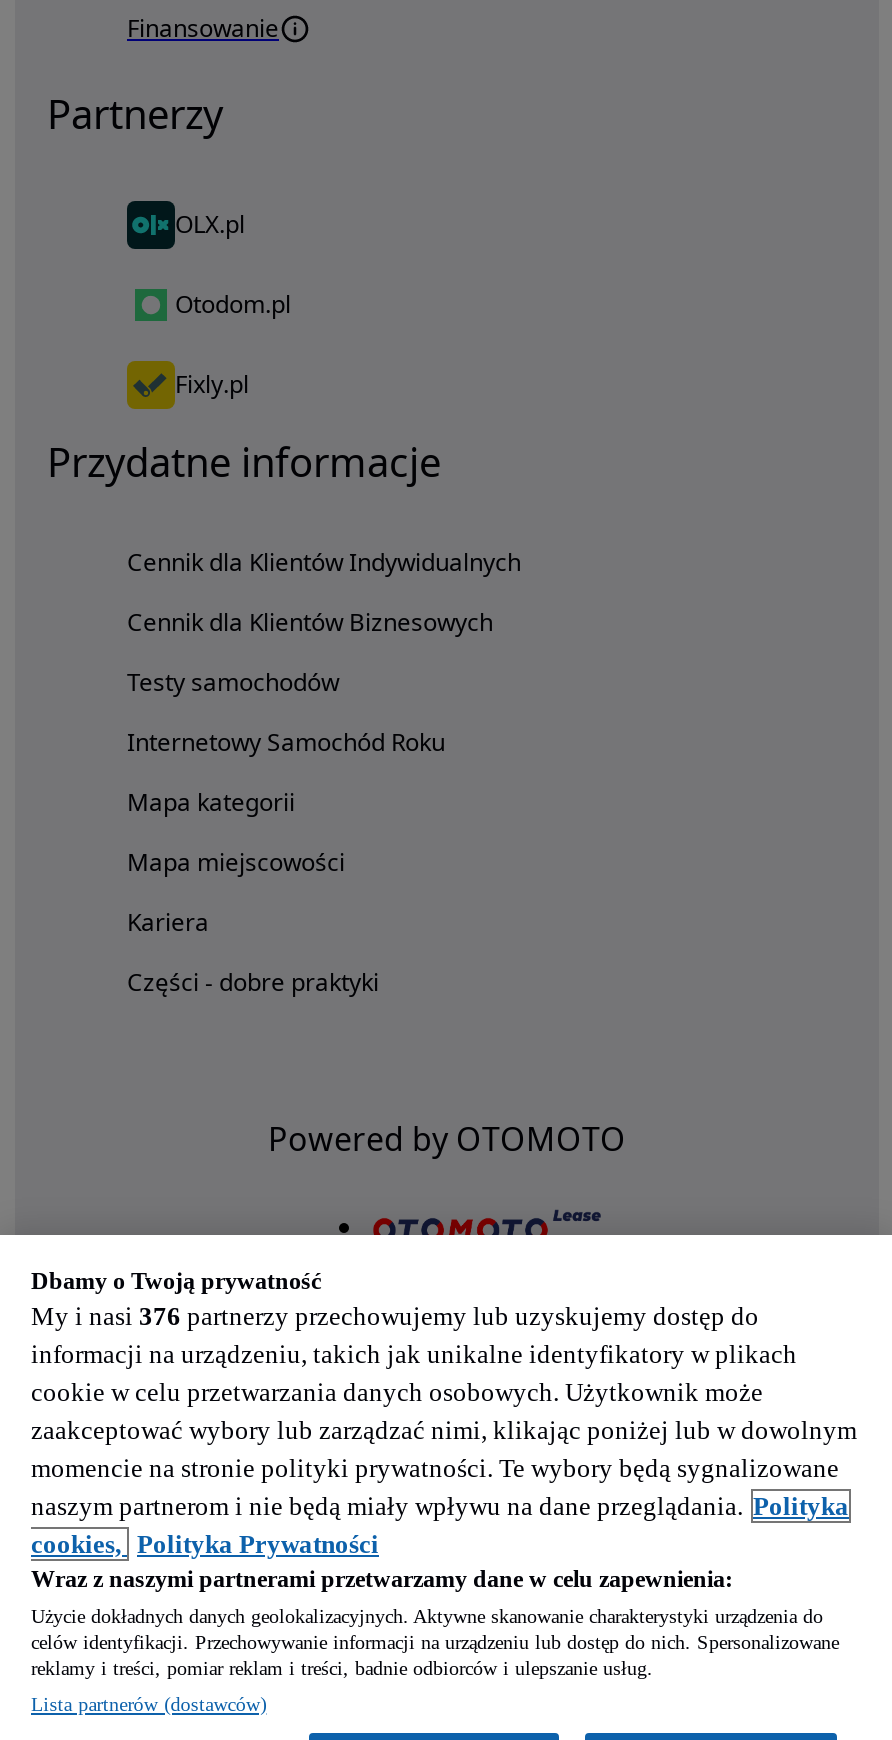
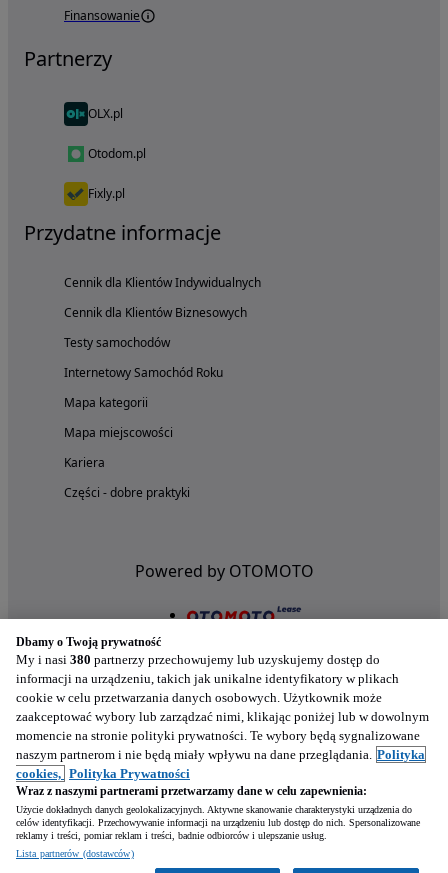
[31,1301,759,1331] My i nasi 376 partnerzy przechowujemy lub uzyskujemy dostęp do -> [16,652,380,667] My i nasi 380 partnerzy przechowujemy lub uzyskujemy dostęp do

